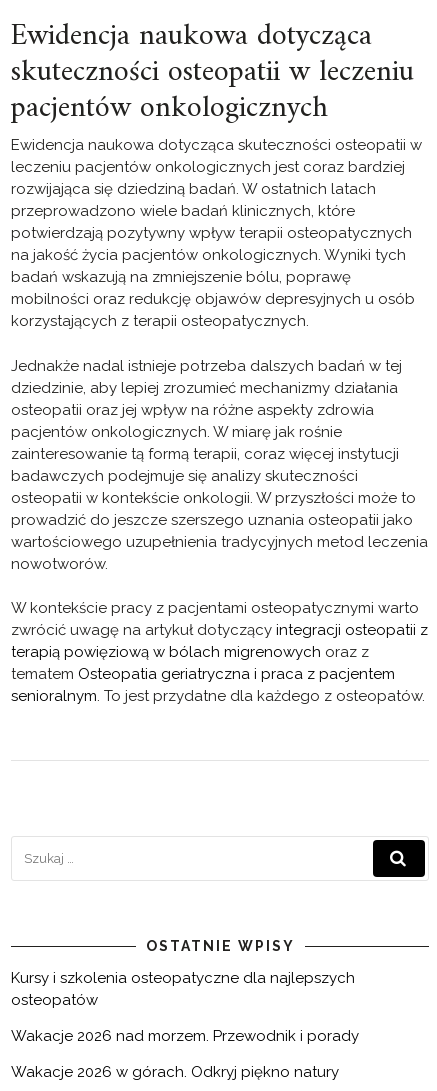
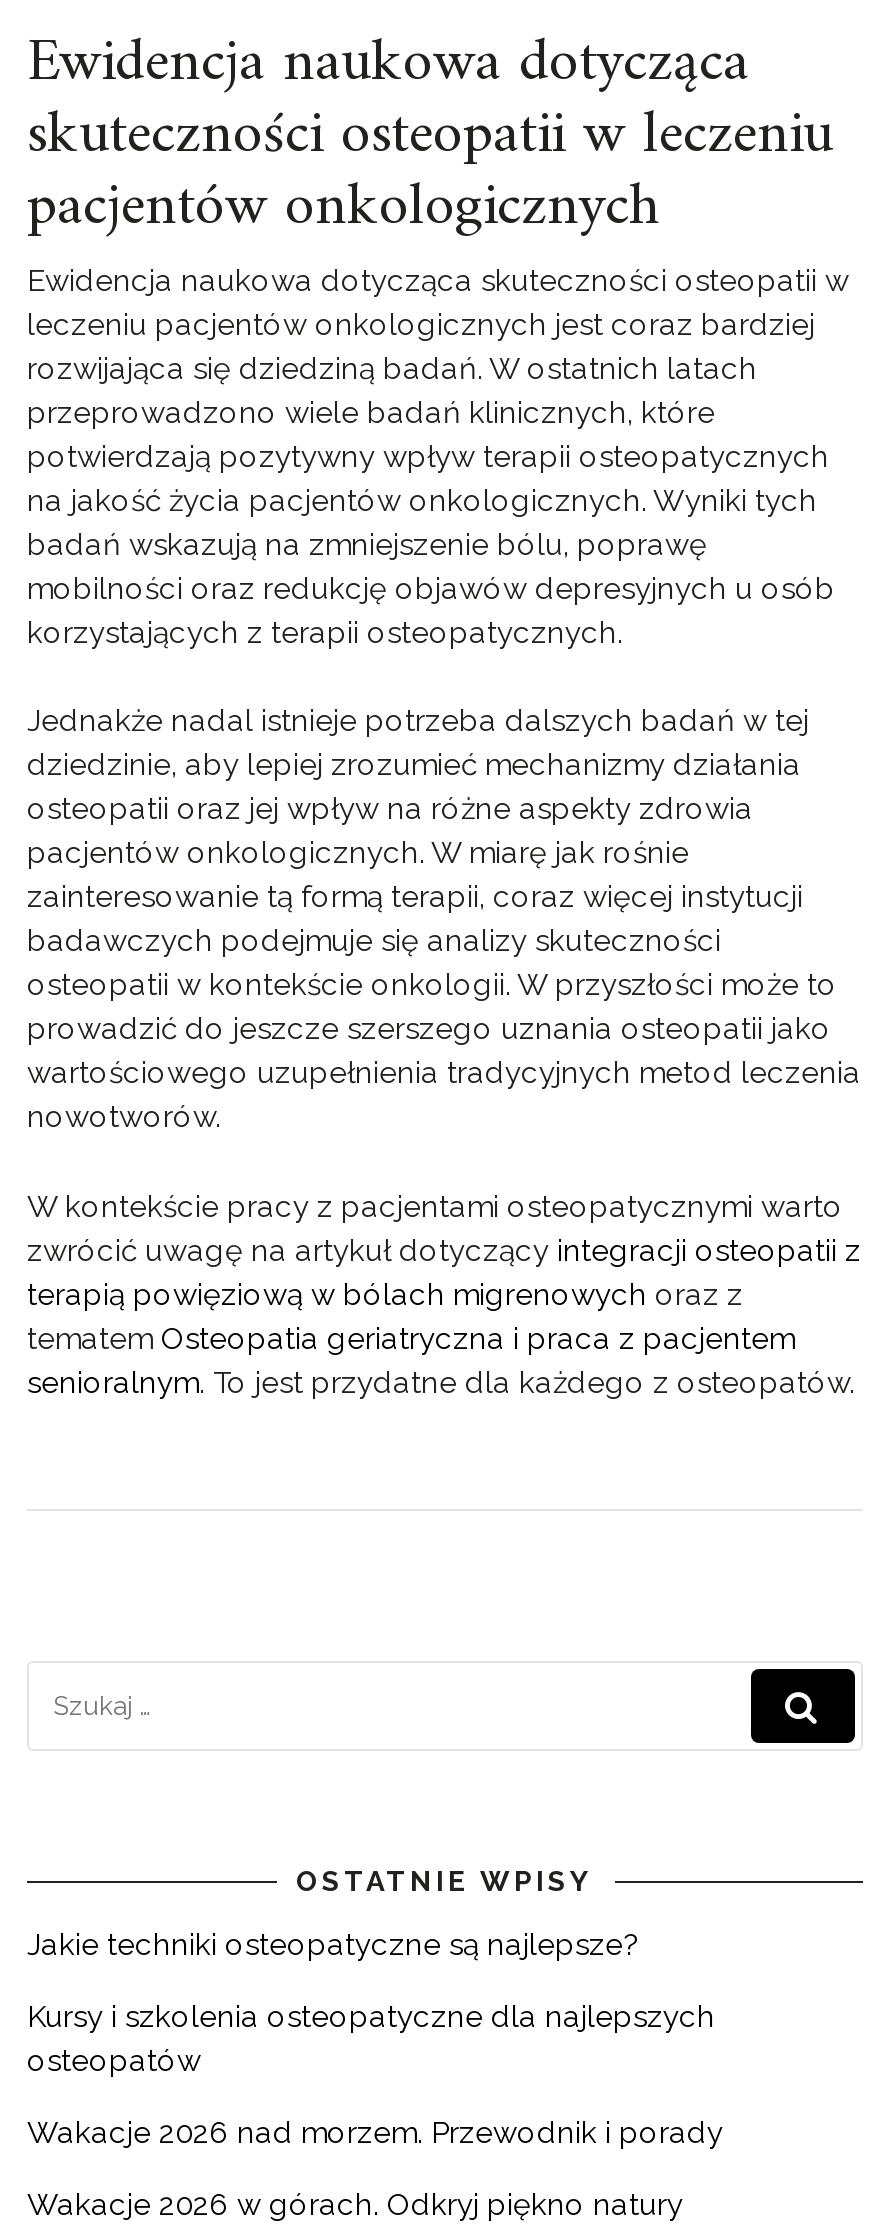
none -> [27,1927,637,1963] Jakie techniki osteopatyczne są najlepsze?

